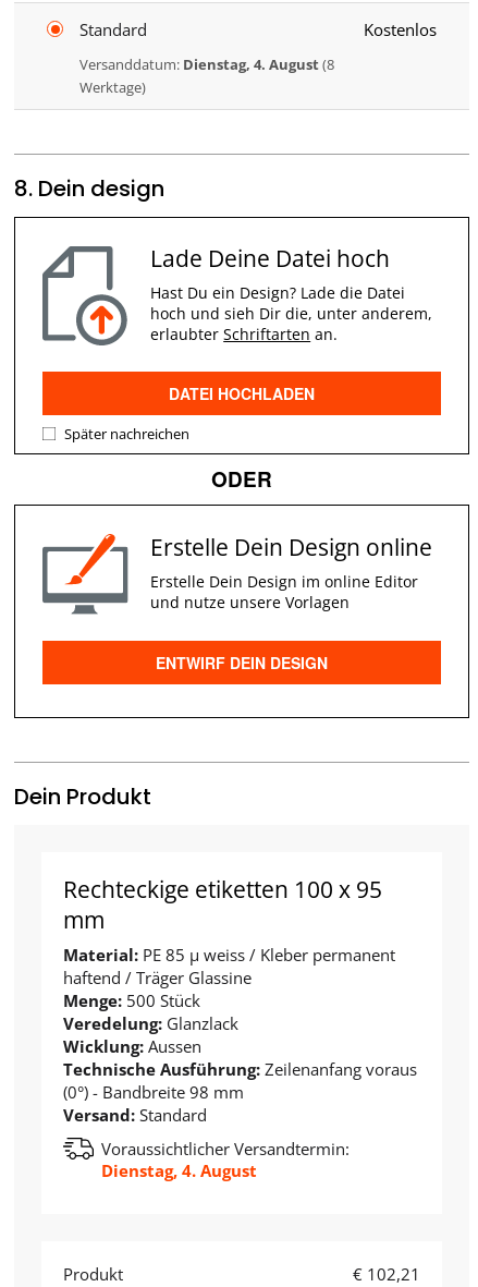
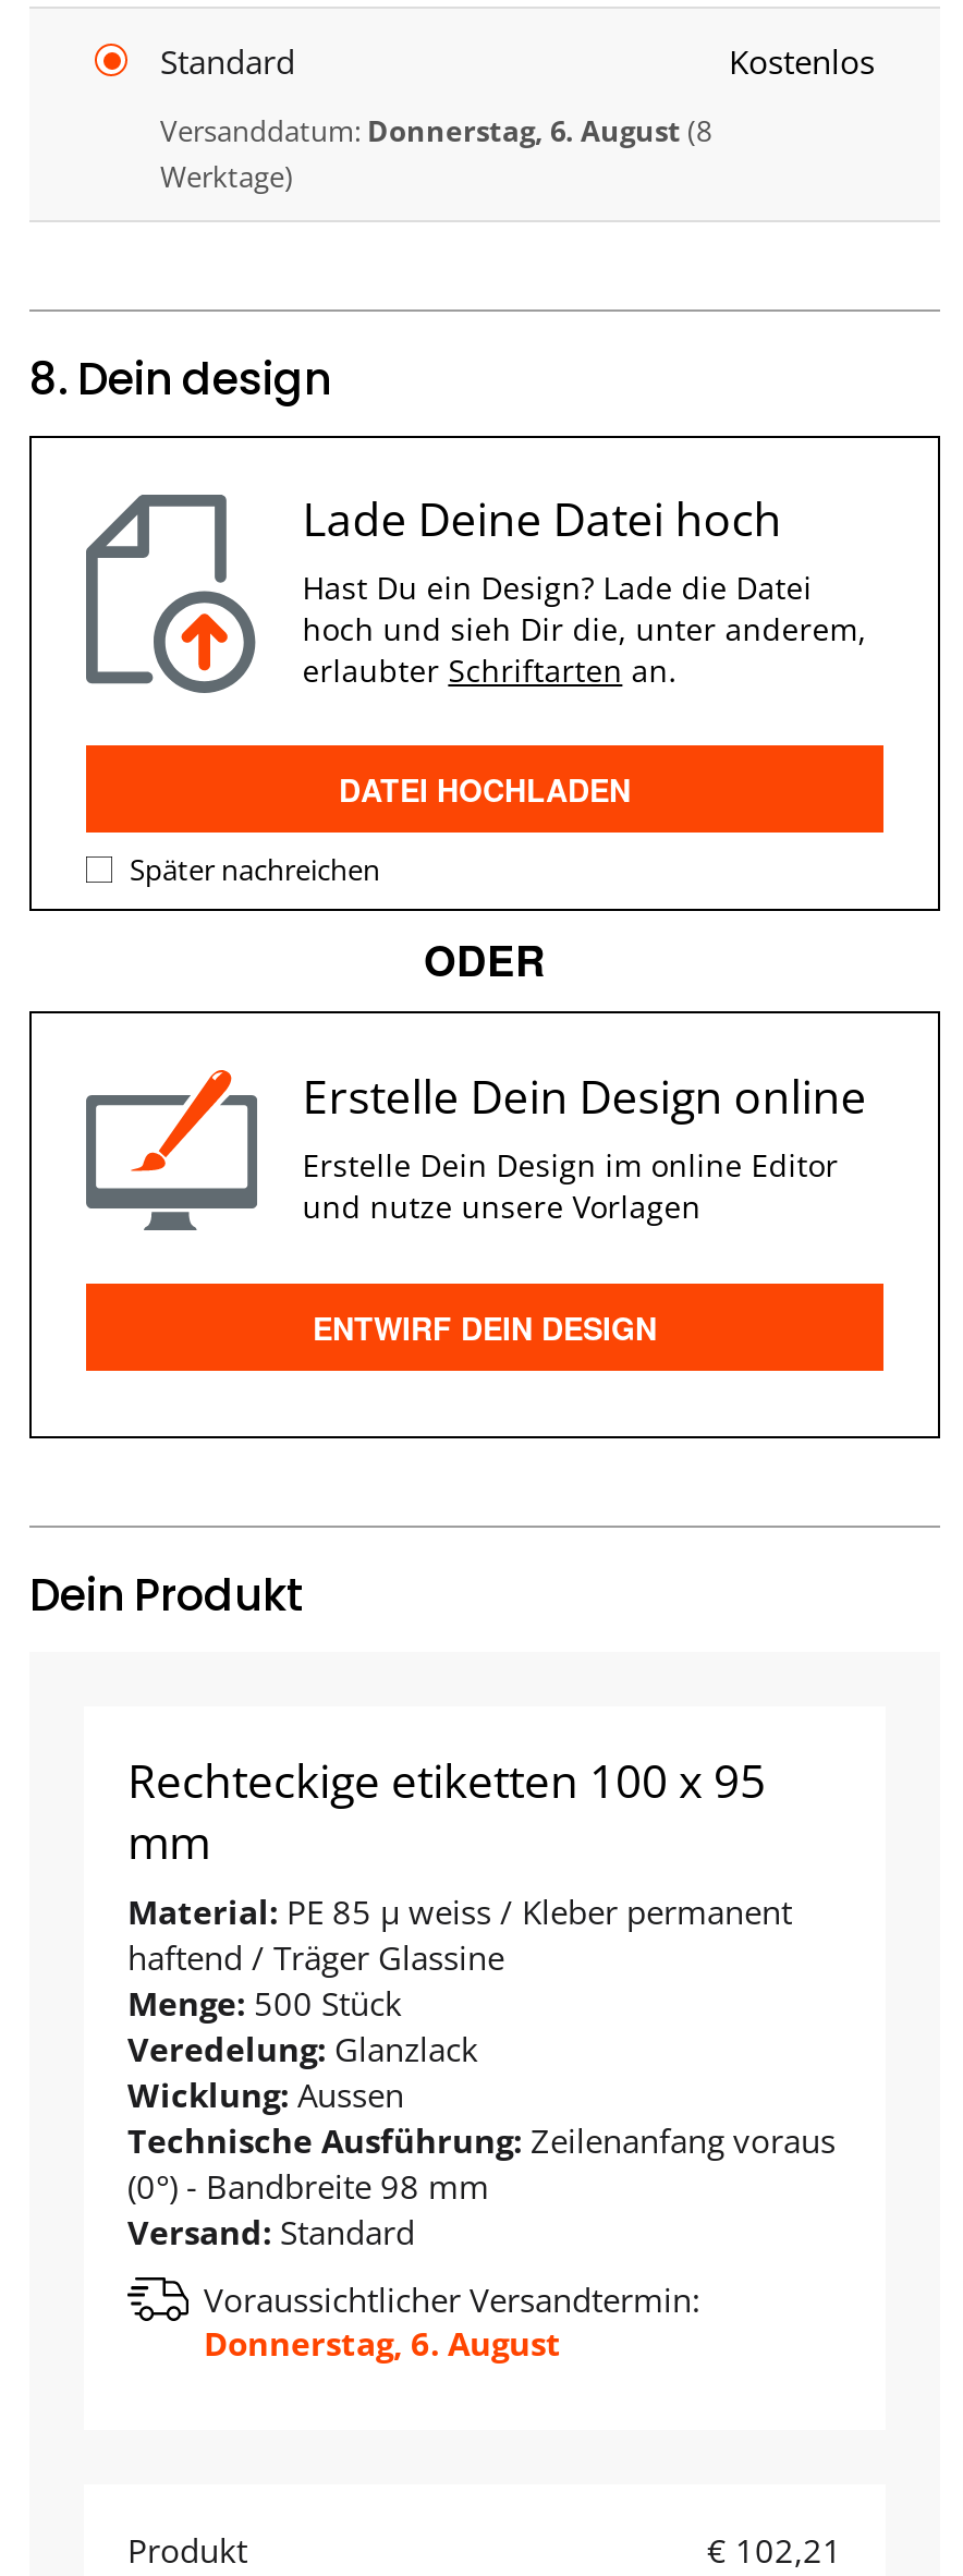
[79,54,334,74] Versanddatum: Dienstag, 4. August (8 -> [160,110,711,149] Versanddatum: Donnerstag, 6. August (8
[101,1159,257,1181] Dienstag, 4. August -> [204,2320,561,2364] Donnerstag, 6. August

